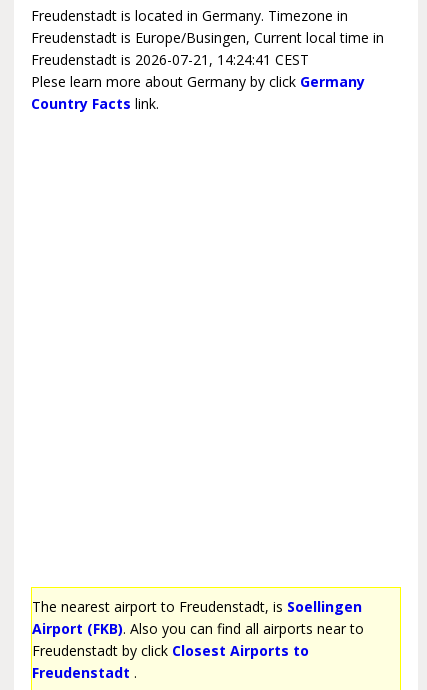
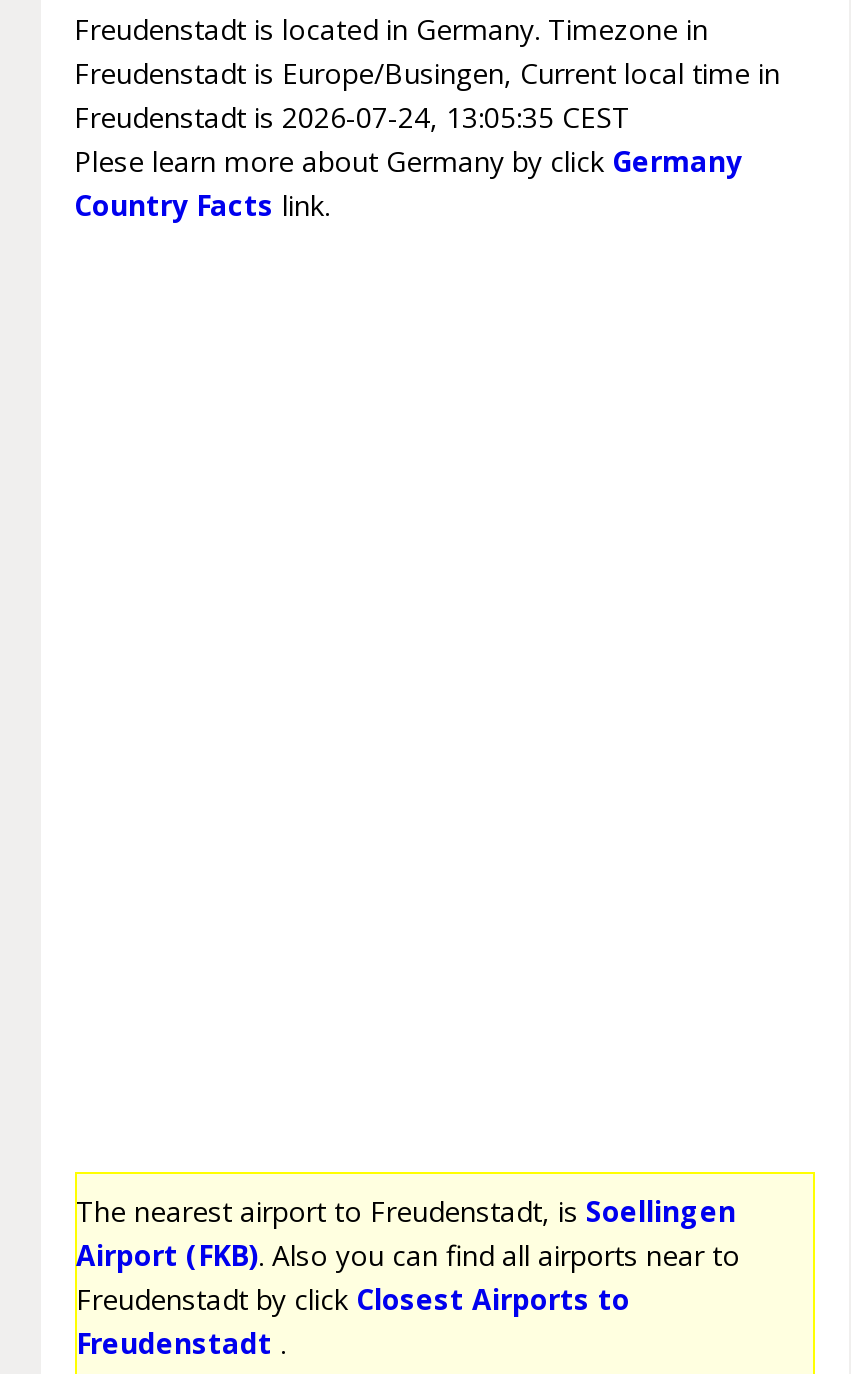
[30,50,308,69] Freudenstadt is 2026-07-21, 14:24:41 CEST -> [74,97,630,135] Freudenstadt is 2026-07-24, 13:05:35 CEST

